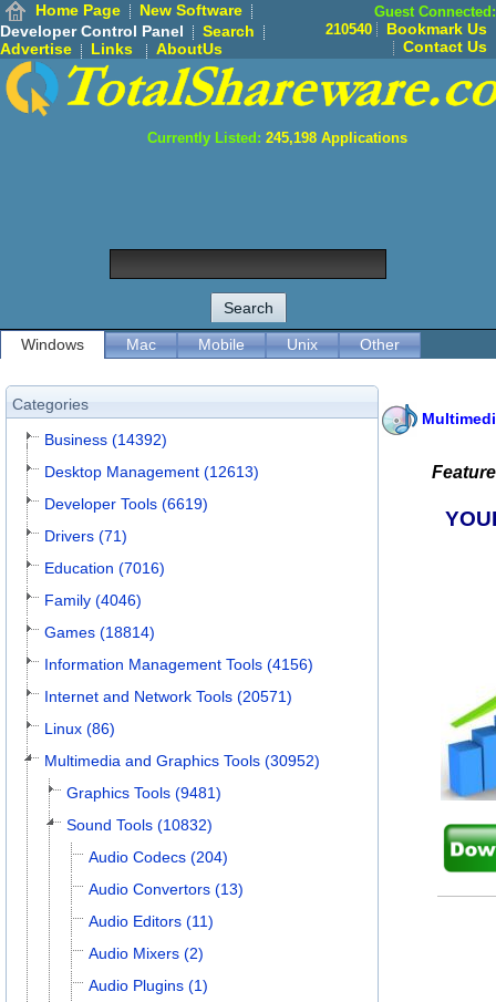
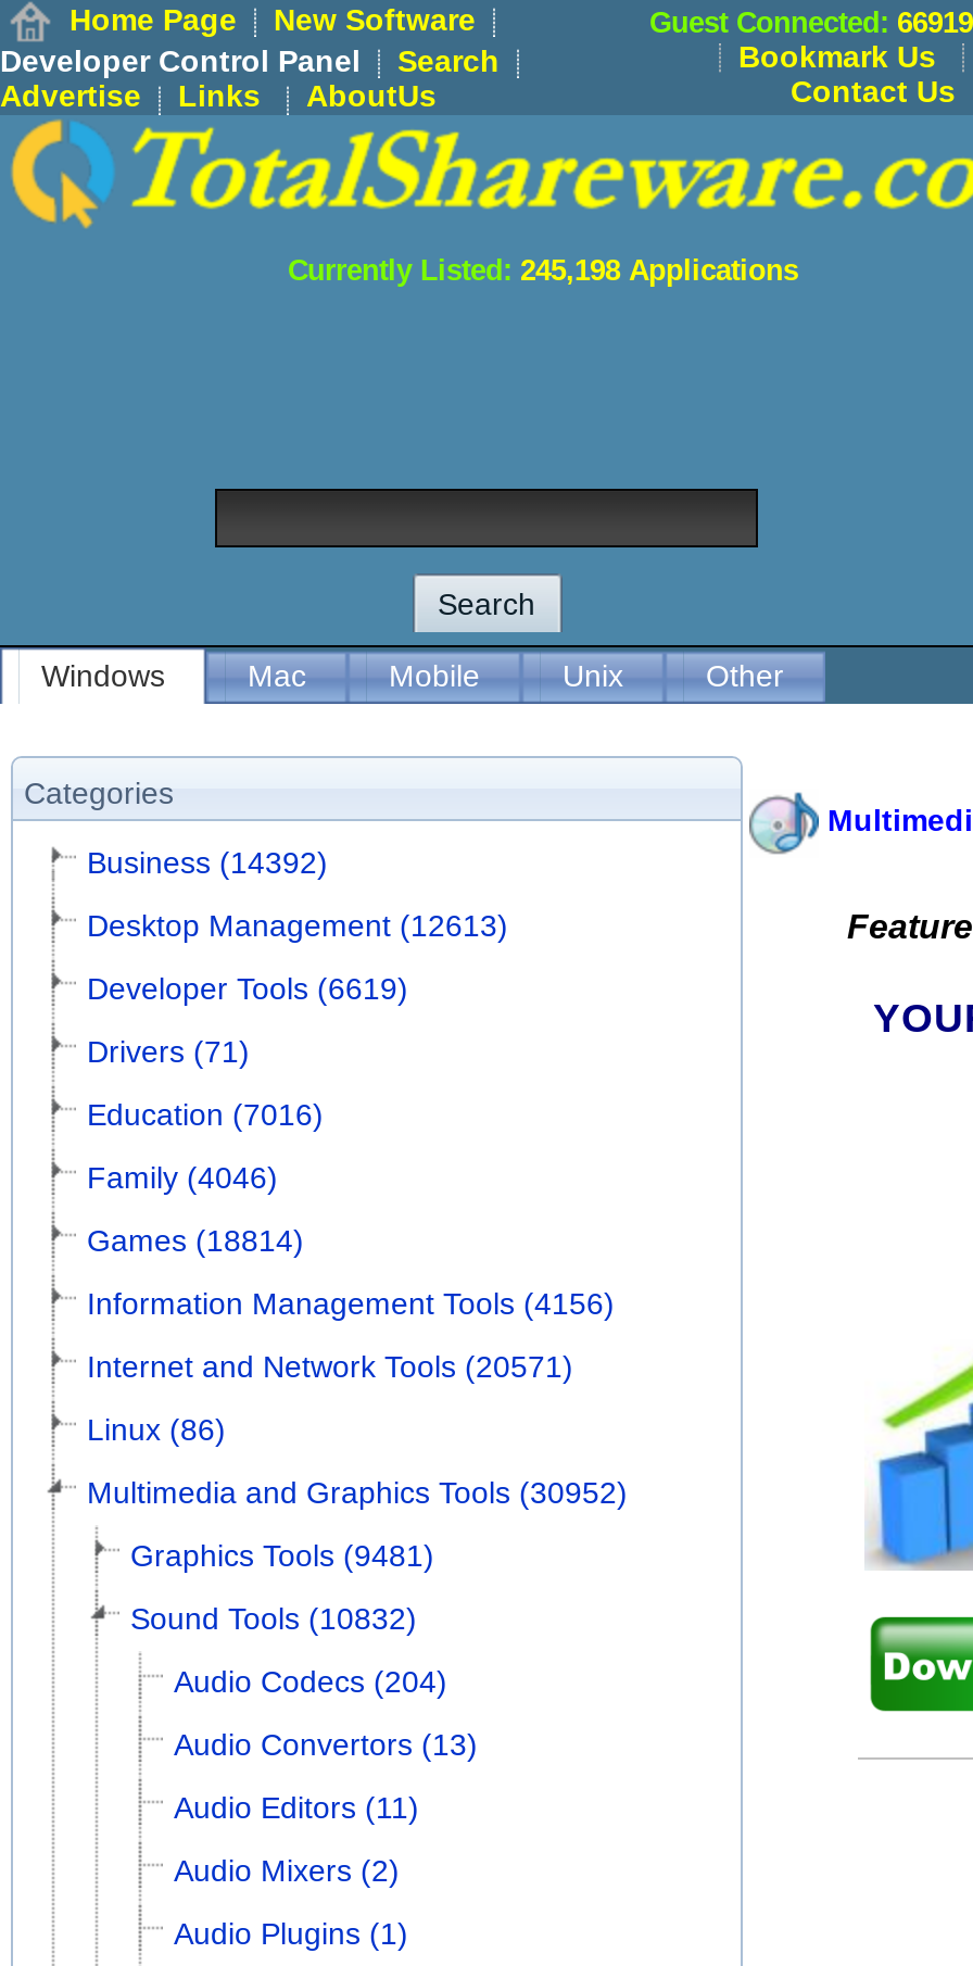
[325,3,496,38] Guest Connected: | 210540 -> [649,7,973,39] Guest Connected: 66919

